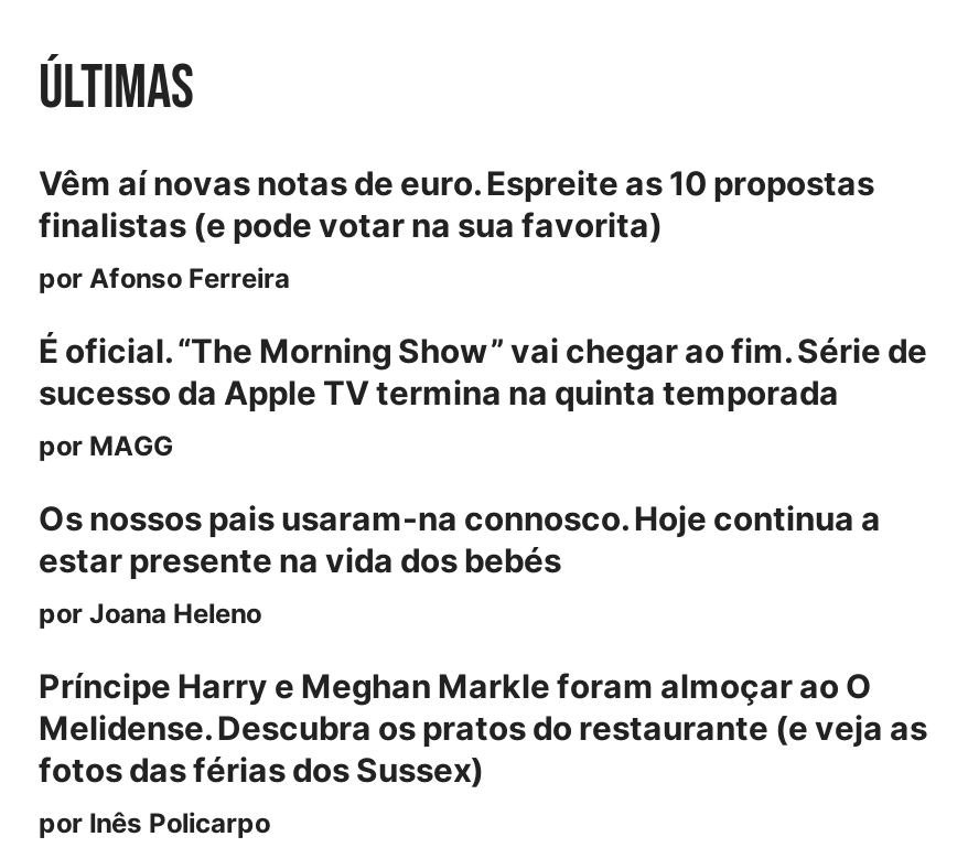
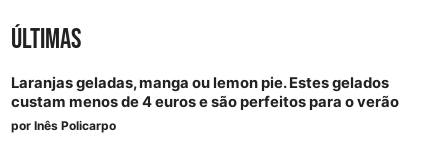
[39,165,927,791] Vêm aí novas notas de euro. Espreite as 10 propostas | finalistas (e pode votar na sua favorita) | por Afonso Ferreira | É oficial. “The Morning Show” vai chegar ao fim. Série de | sucesso da Apple TV termina na quinta temporada | por MAGG | Os nossos pais usaram-na connosco. Hoje continua a | estar presente na vida dos bebés | por Joana Heleno | Príncipe Harry e Meghan Markle foram almoçar ao O | Melidense. Descubra os pratos do restaurante (e veja as | fotos das férias dos Sussex) -> [11,74,399,111] Laranjas geladas, manga ou lemon pie. Estes gelados | custam menos de 4 euros e são perfeitos para o verão

